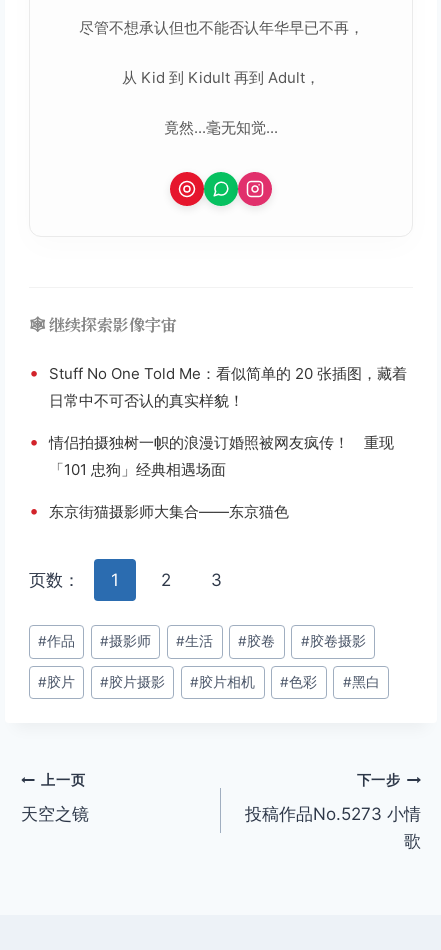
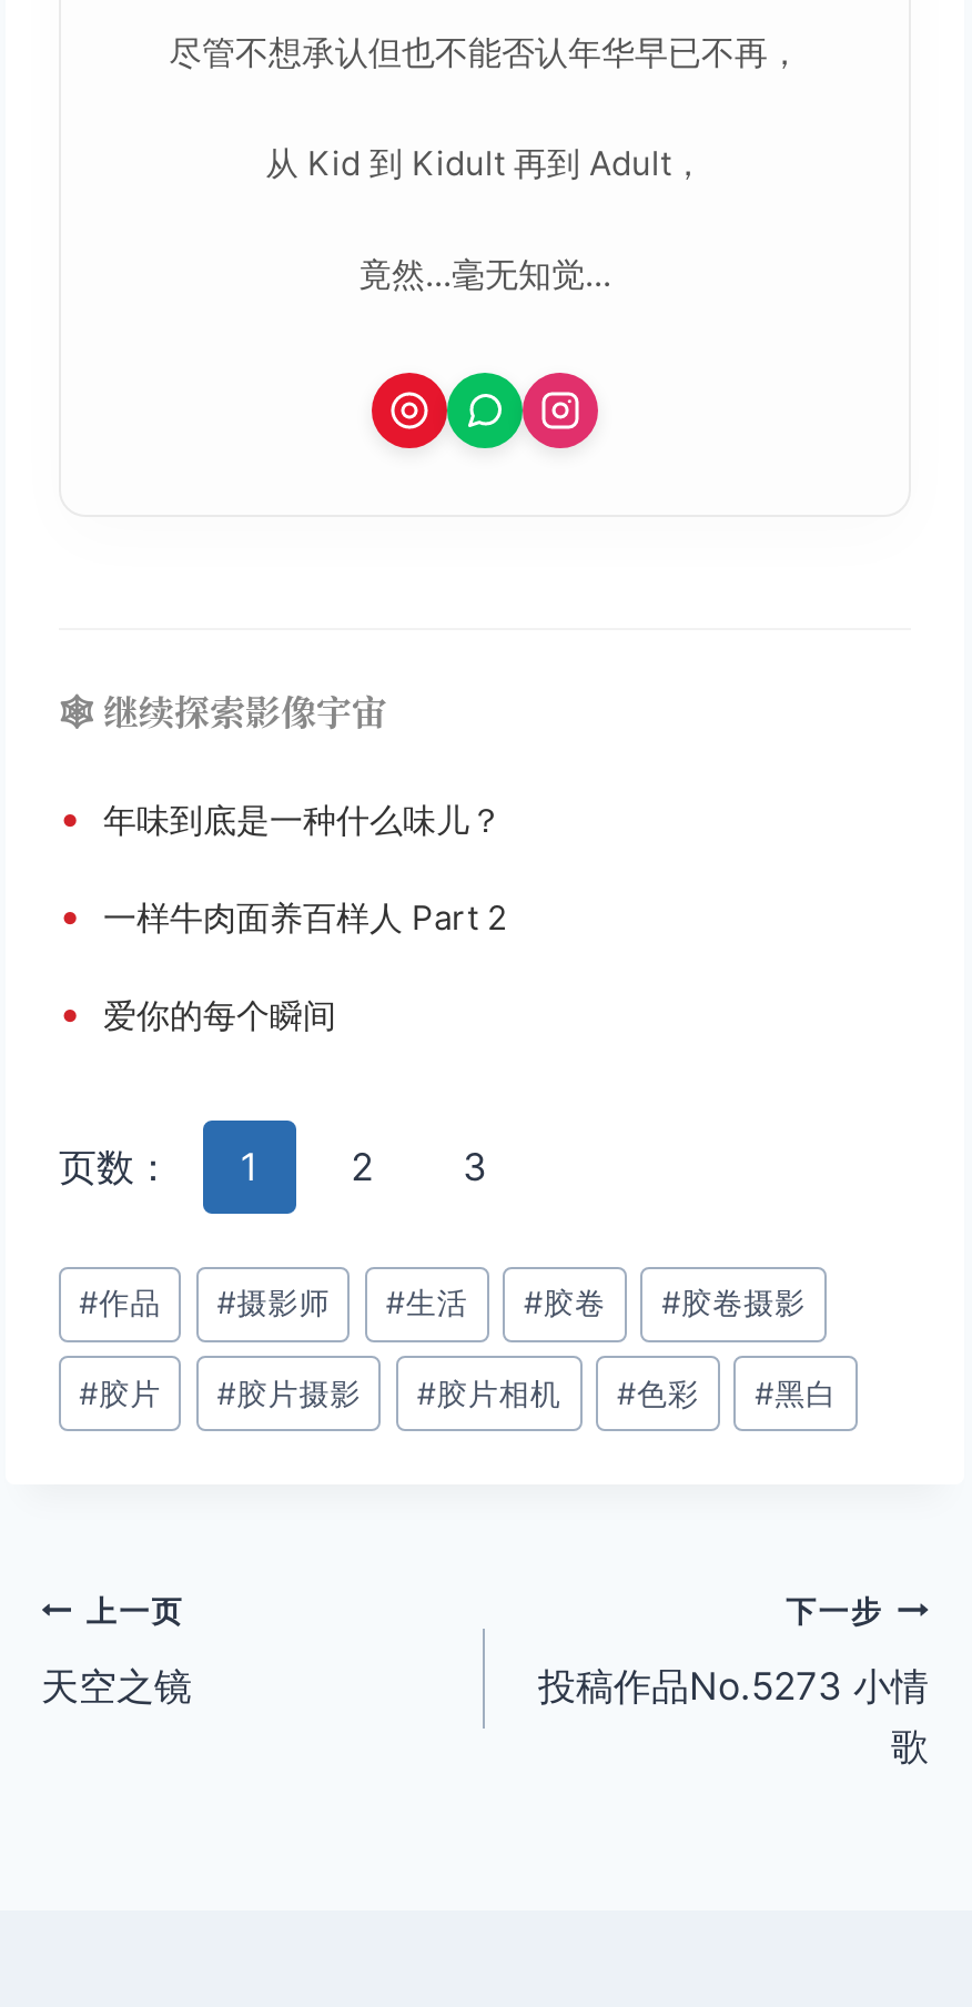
[29,362,407,410] • Stuff No One Told Me：看似简单的 20 张插图，藏着 | 日常中不可否认的真实样貌！ -> [59,795,503,841] • 年味到底是一种什么味儿？
[29,431,394,479] • 情侣拍摄独树一帜的浪漫订婚照被网友疯传！ 重现 | 「101 忠狗」经典相遇场面 -> [59,892,507,939] • 一样牛肉面养百样人 Part 2
[29,500,289,521] • 东京街猫摄影师大集合——东京猫色 -> [59,990,336,1036] • 爱你的每个瞬间

